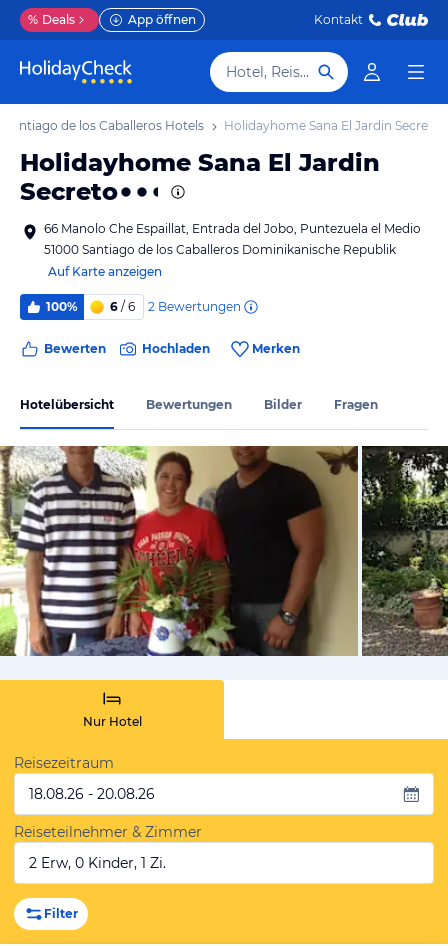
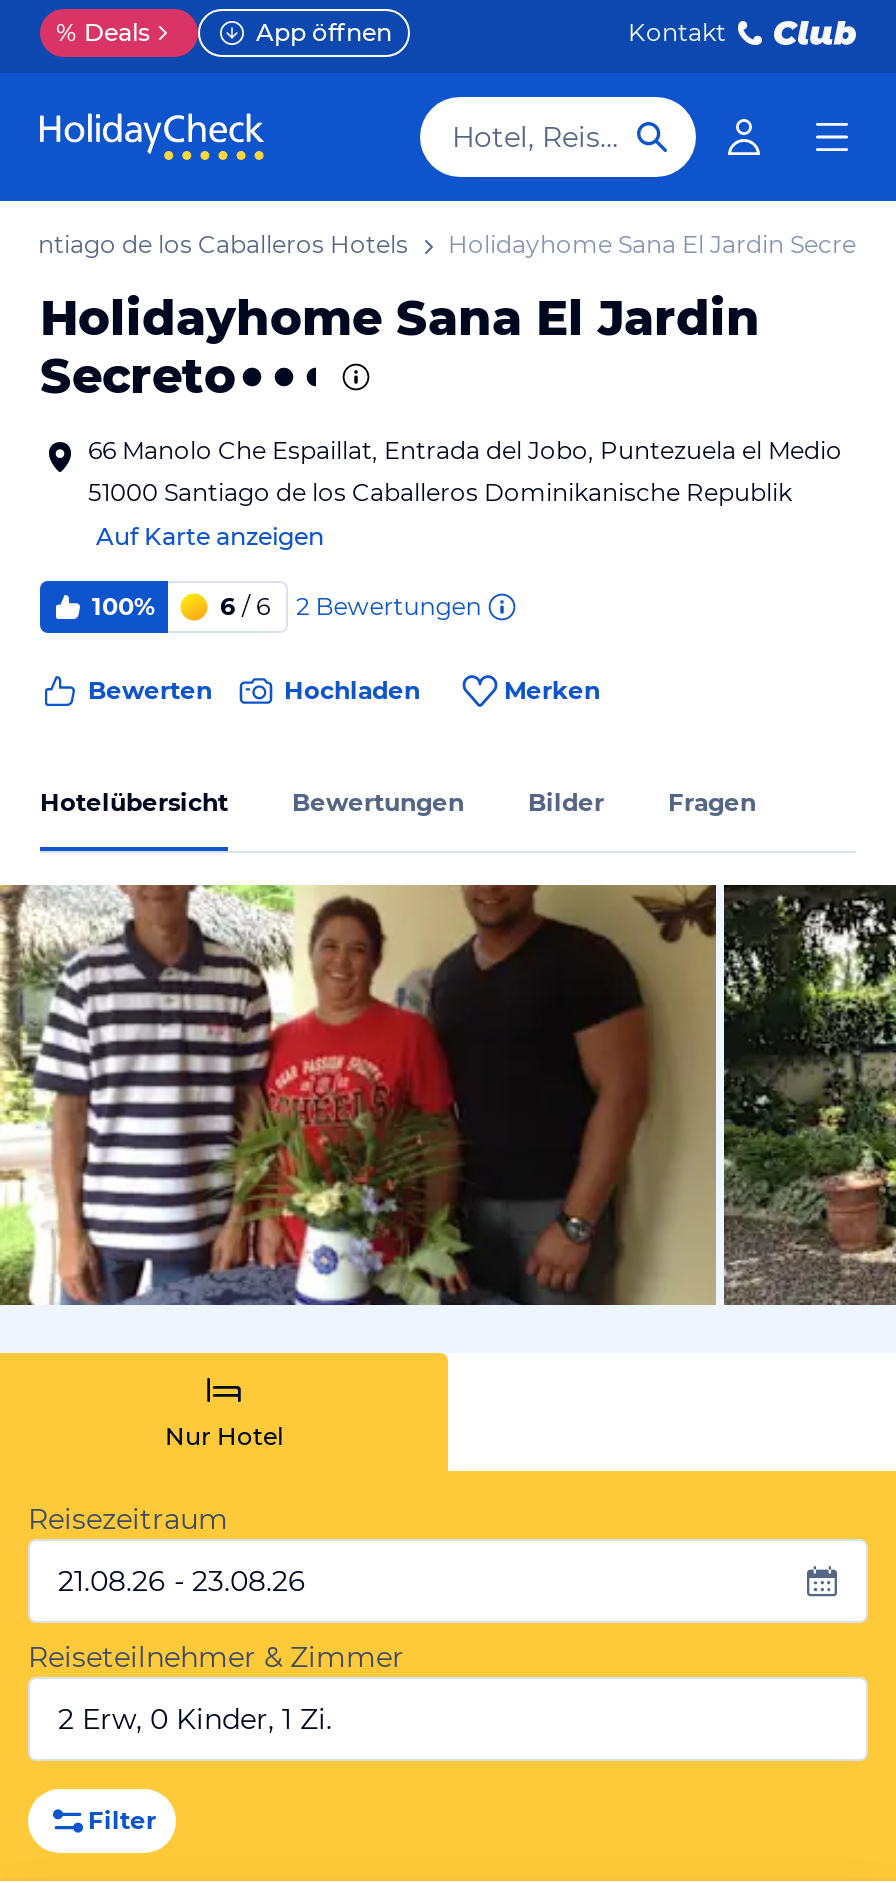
[29,785,155,803] 18.08.26 - 20.08.26 -> [58,1563,306,1599] 21.08.26 - 23.08.26

